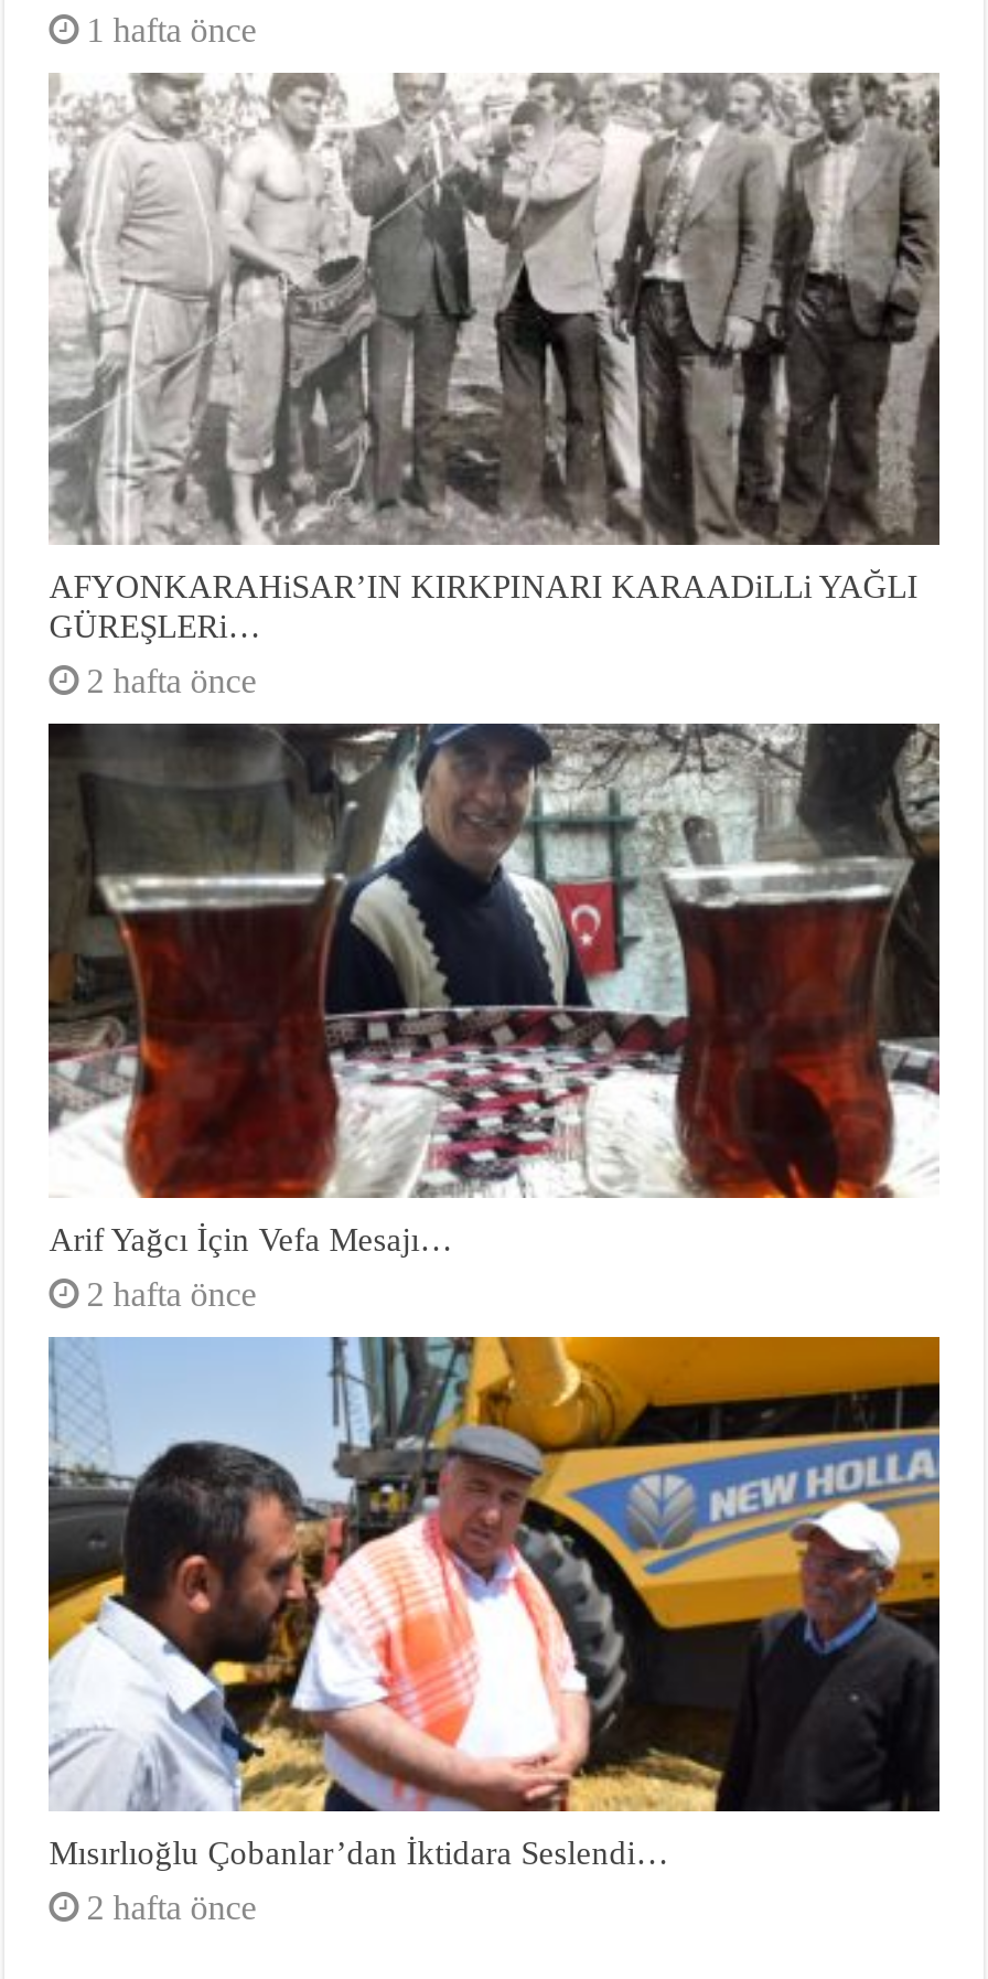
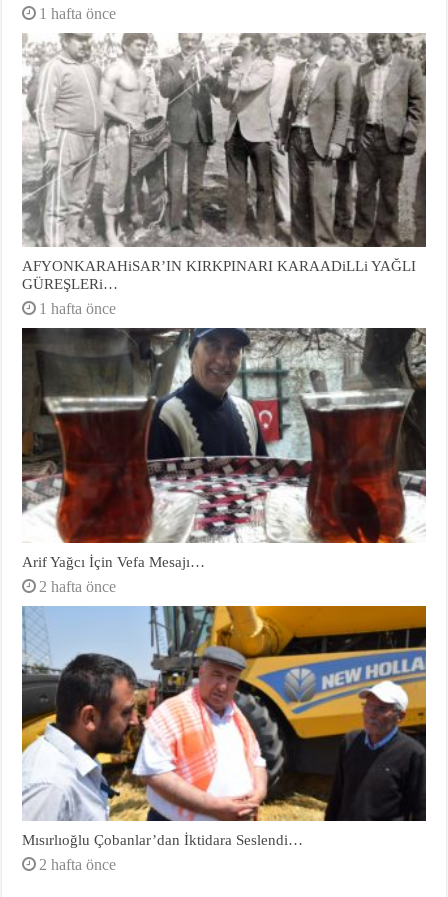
[86,663,256,700] 2 hafta önce -> [39,300,116,317] 1 hafta önce

